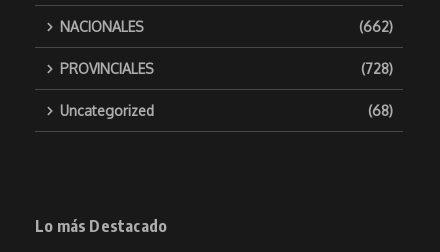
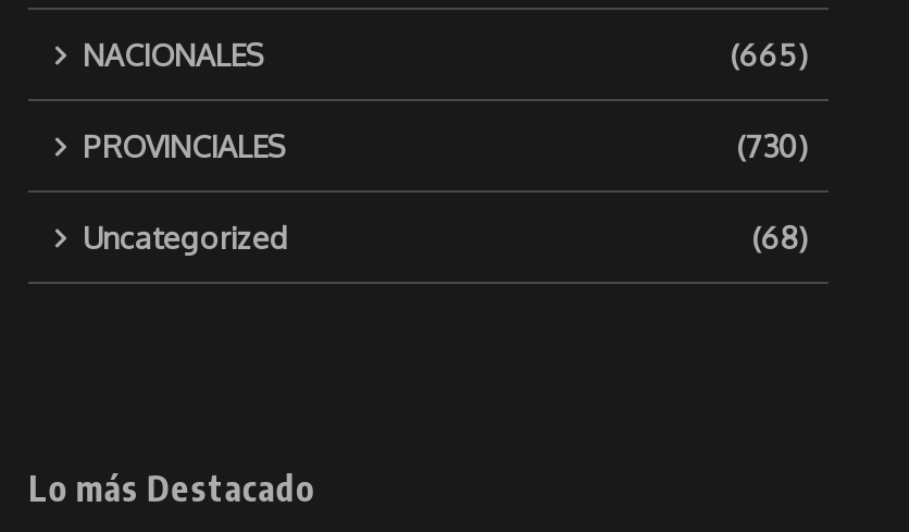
[359,18,393,35] (662) -> [731,36,807,73] (665)
[361,60,393,77] (728) -> [737,127,807,164] (730)

